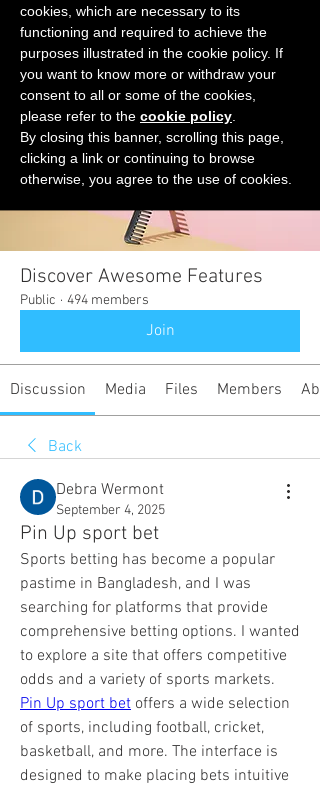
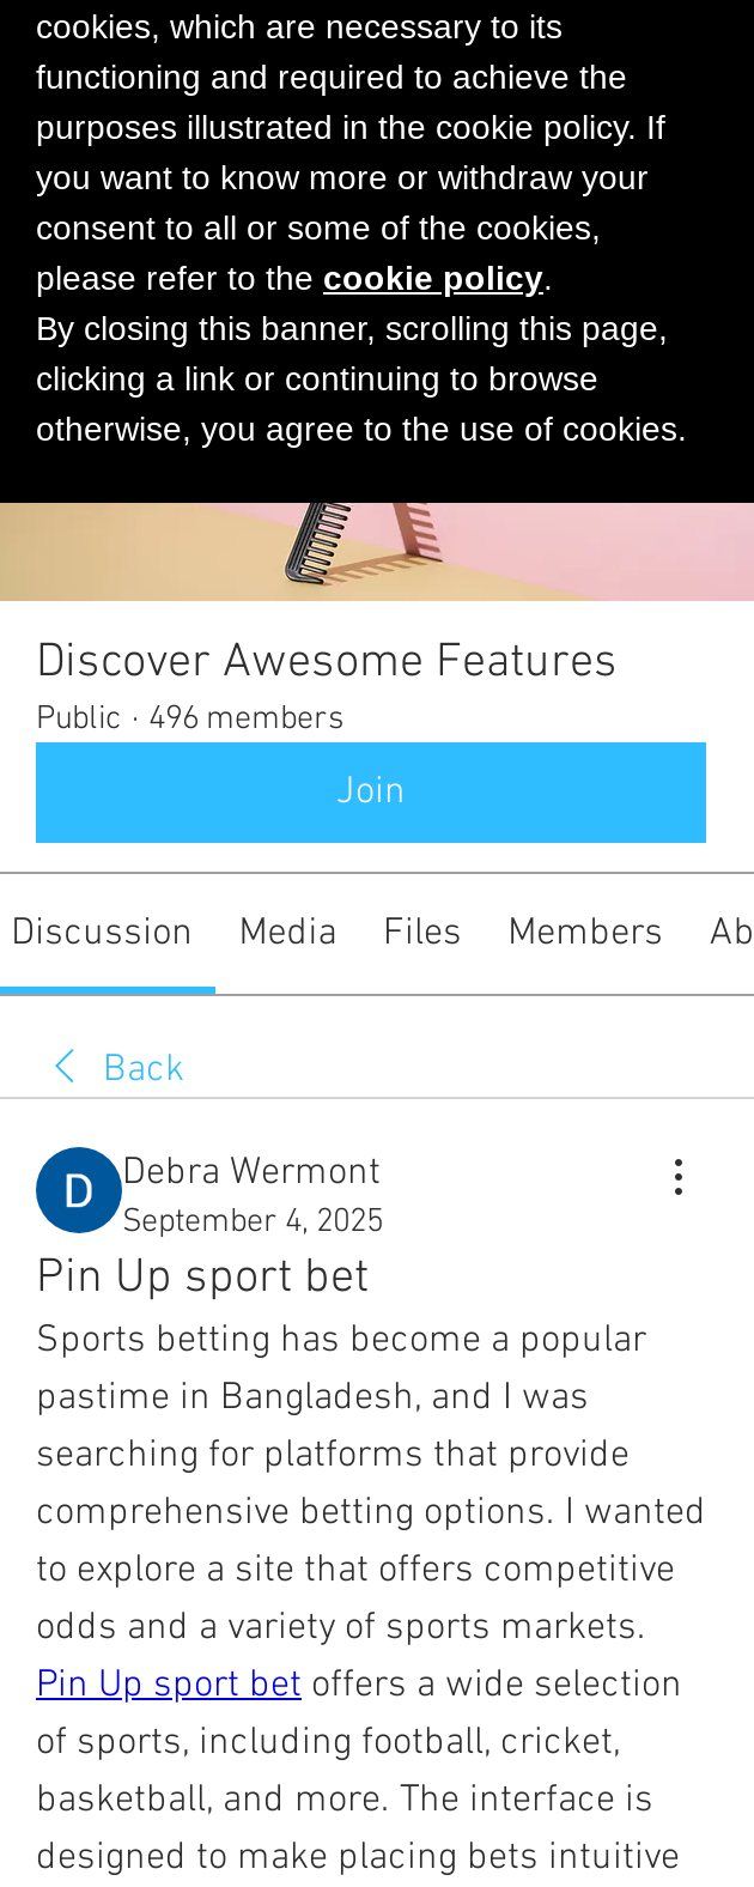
[20,292,149,309] Public · 494 members -> [36,699,345,740] Public · 496 members

